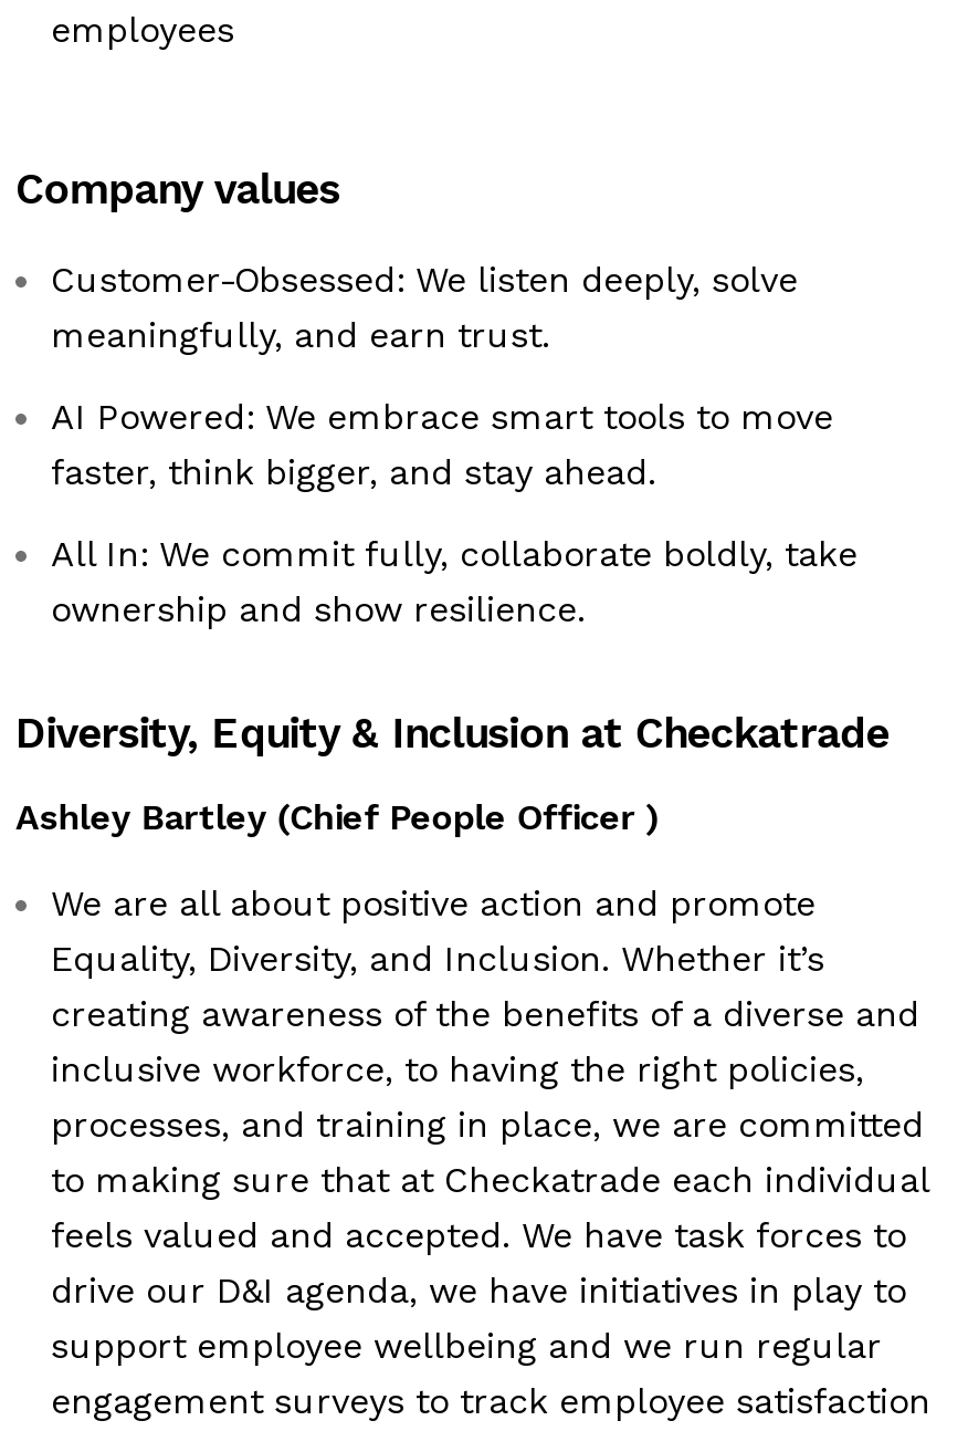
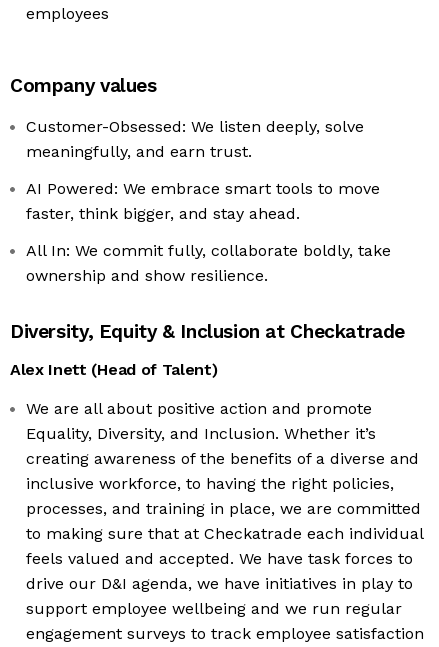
[15,797,658,839] Ashley Bartley (Chief People Officer) -> [10,360,217,379] Alex Inett (Head of Talent)

